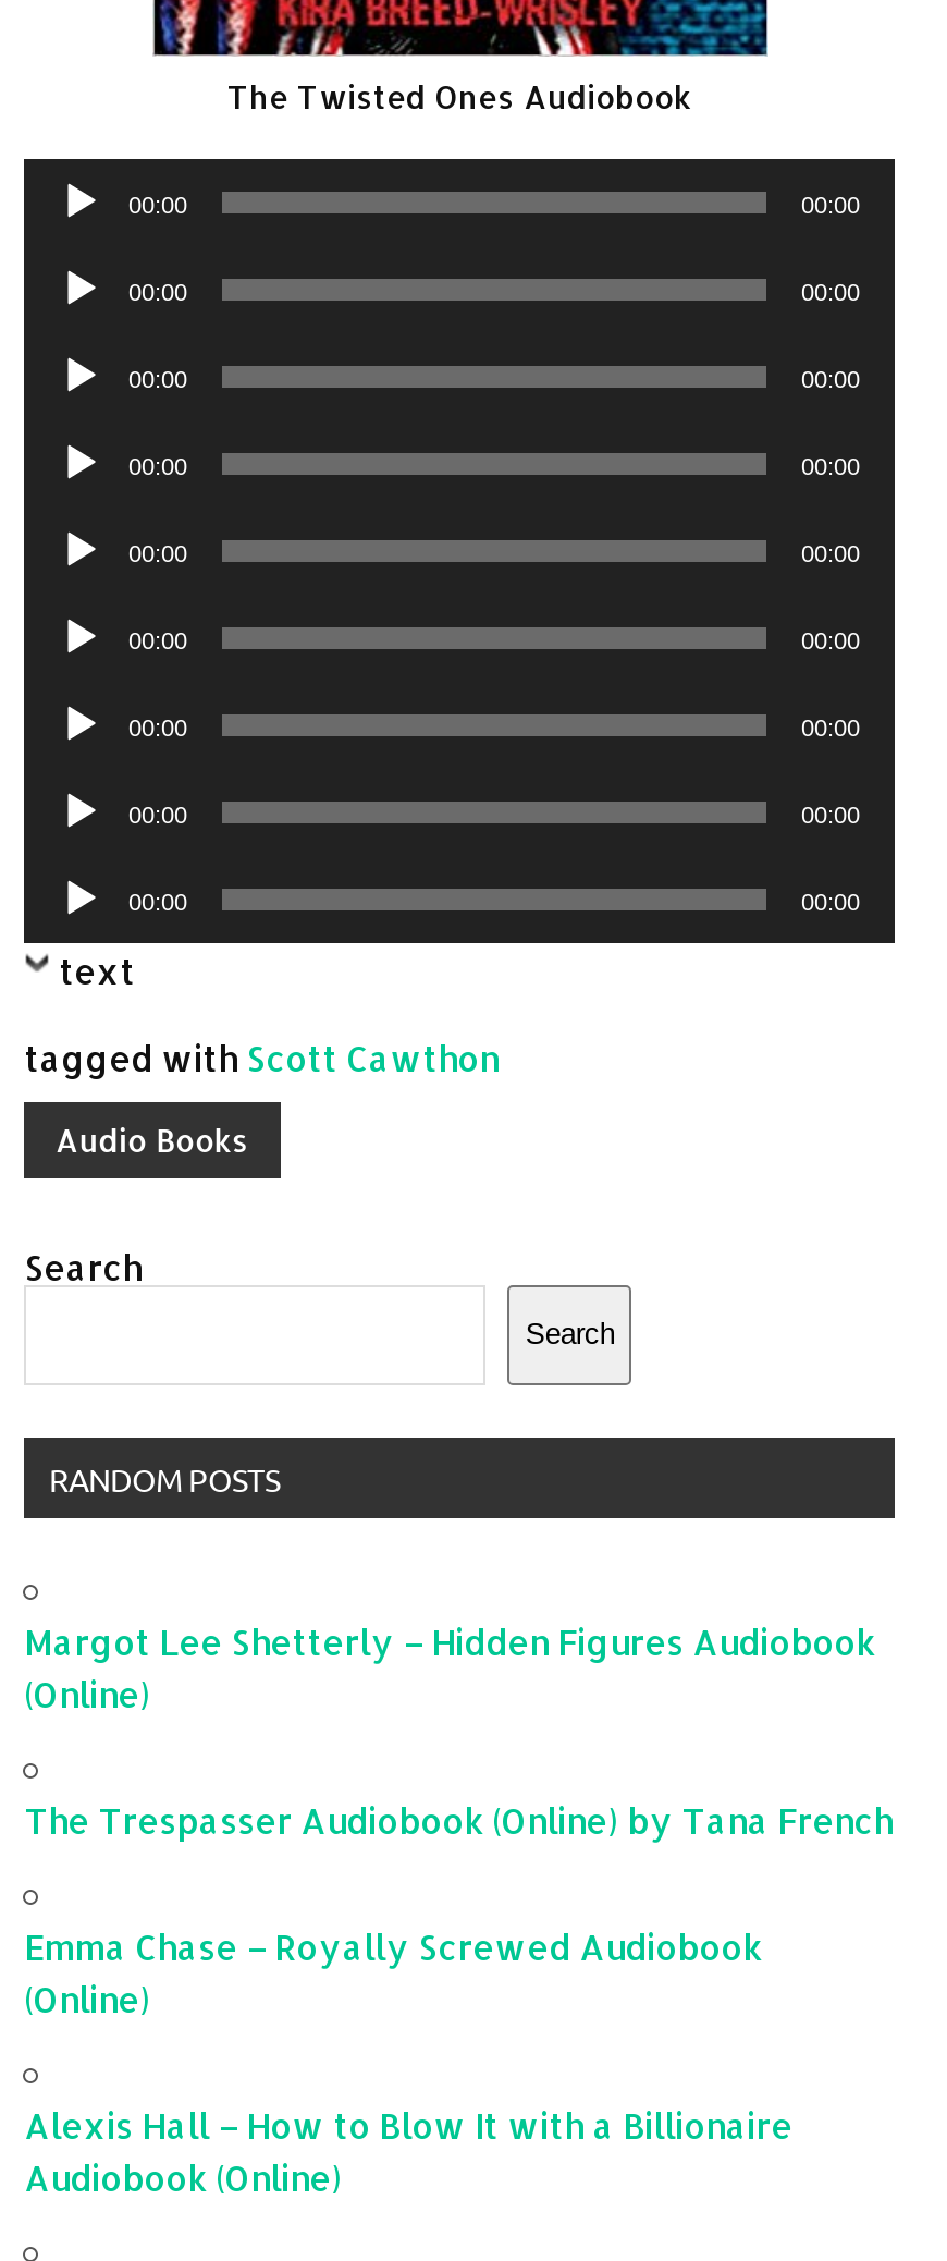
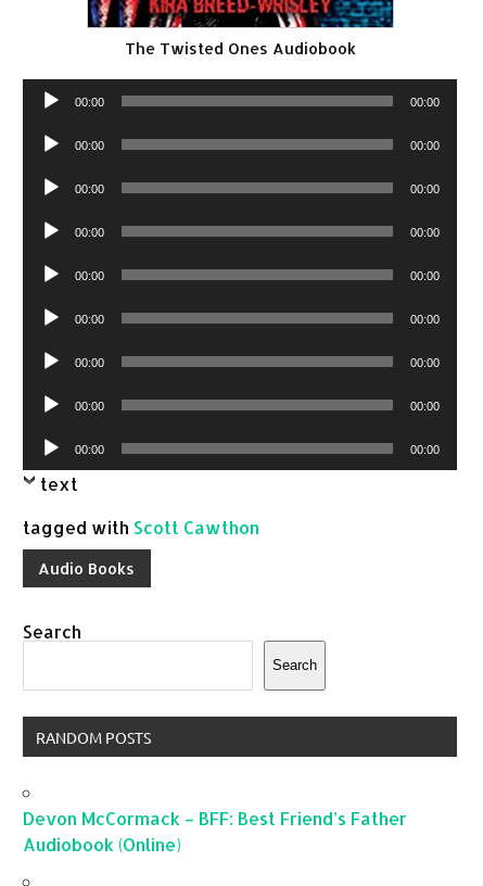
[24,1619,893,2148] Margot Lee Shetterly – Hidden Figures Audiobook | (Online) | The Trespasser Audiobook (Online) by Tana French | Emma Chase – Royally Screwed Audiobook | (Online) | Alexis Hall – How to Blow It with a Billionaire -> [23,807,407,830] Devon McCormack – BFF: Best Friend’s Father

